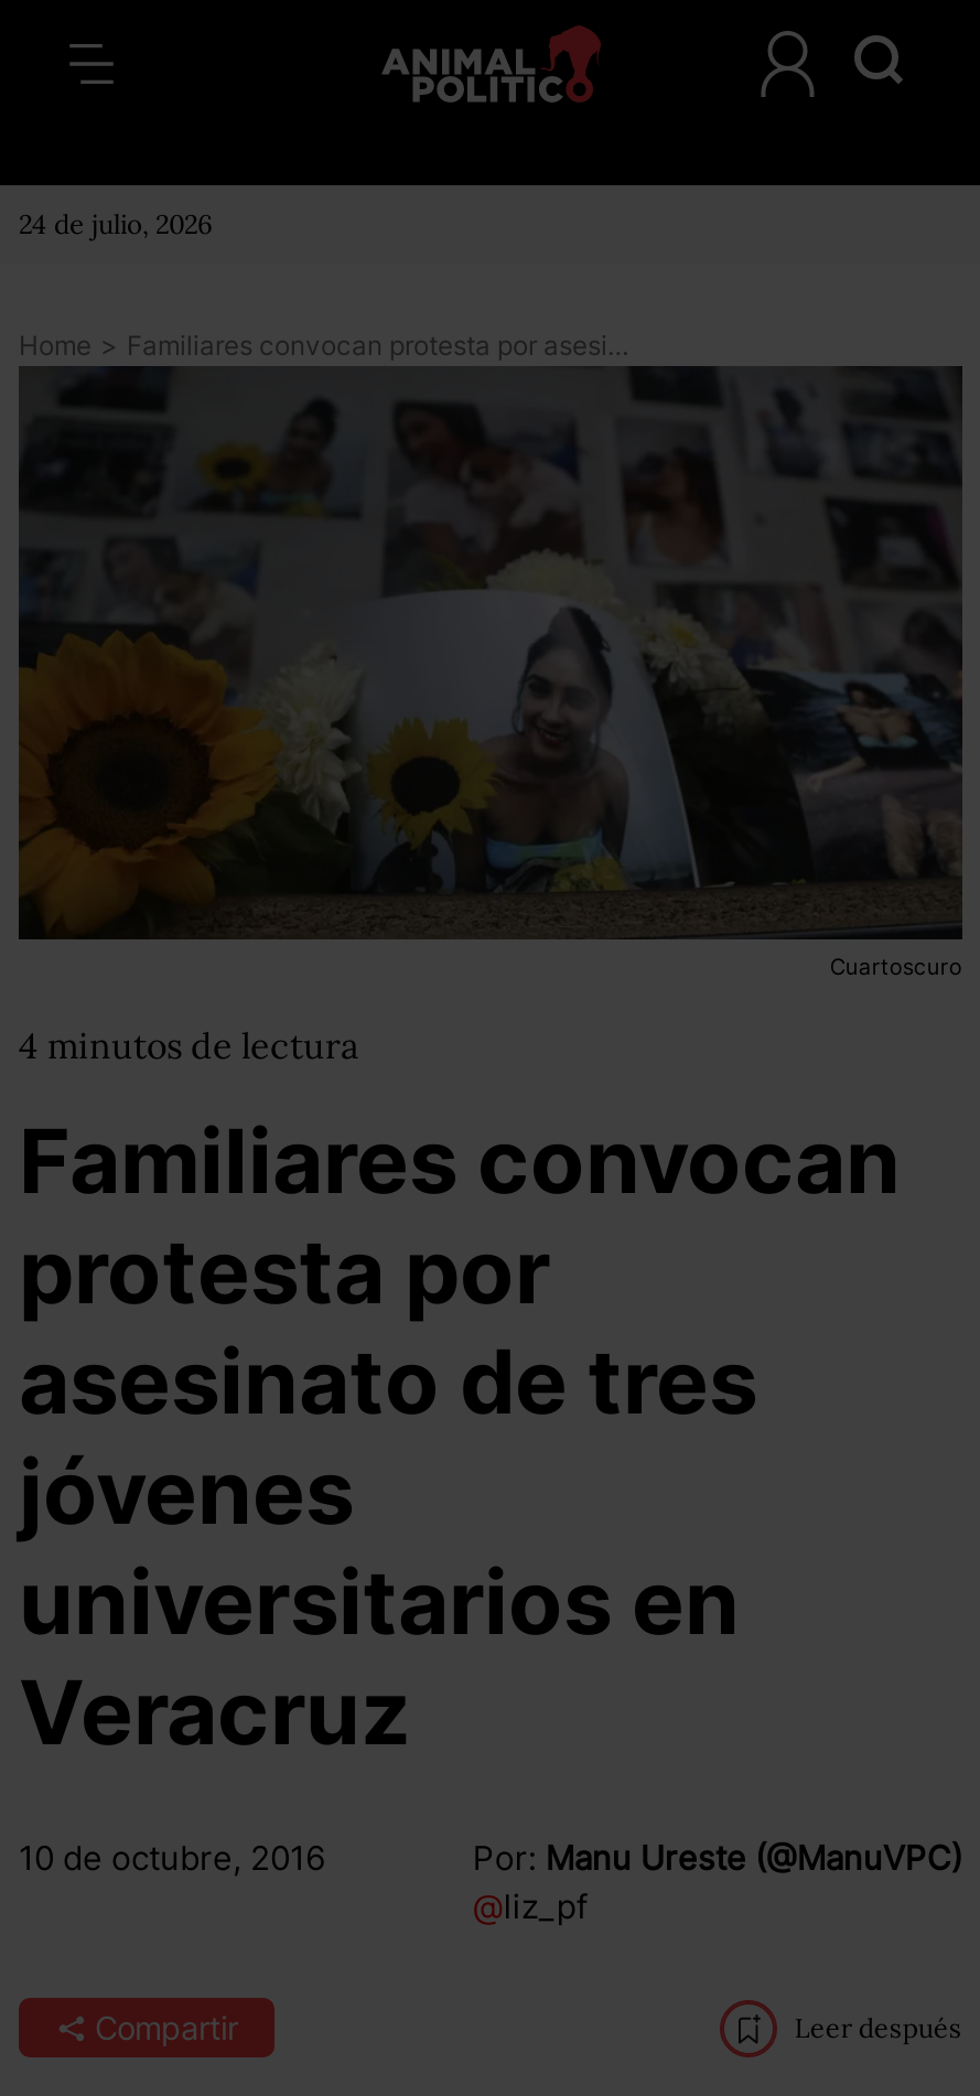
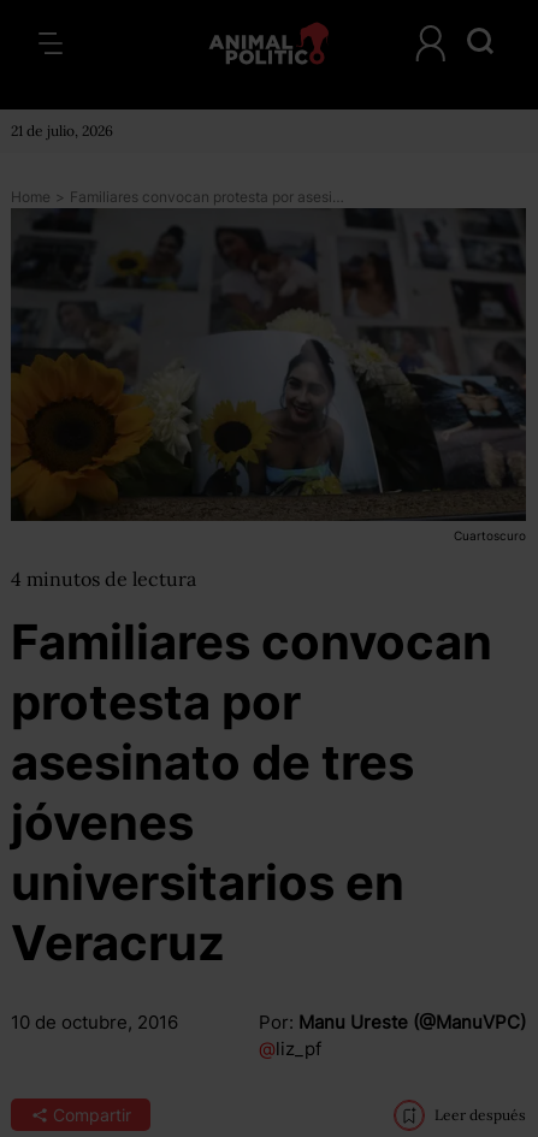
[19,207,213,240] 24 de julio, 2026 -> [11,122,113,140] 21 de julio, 2026

